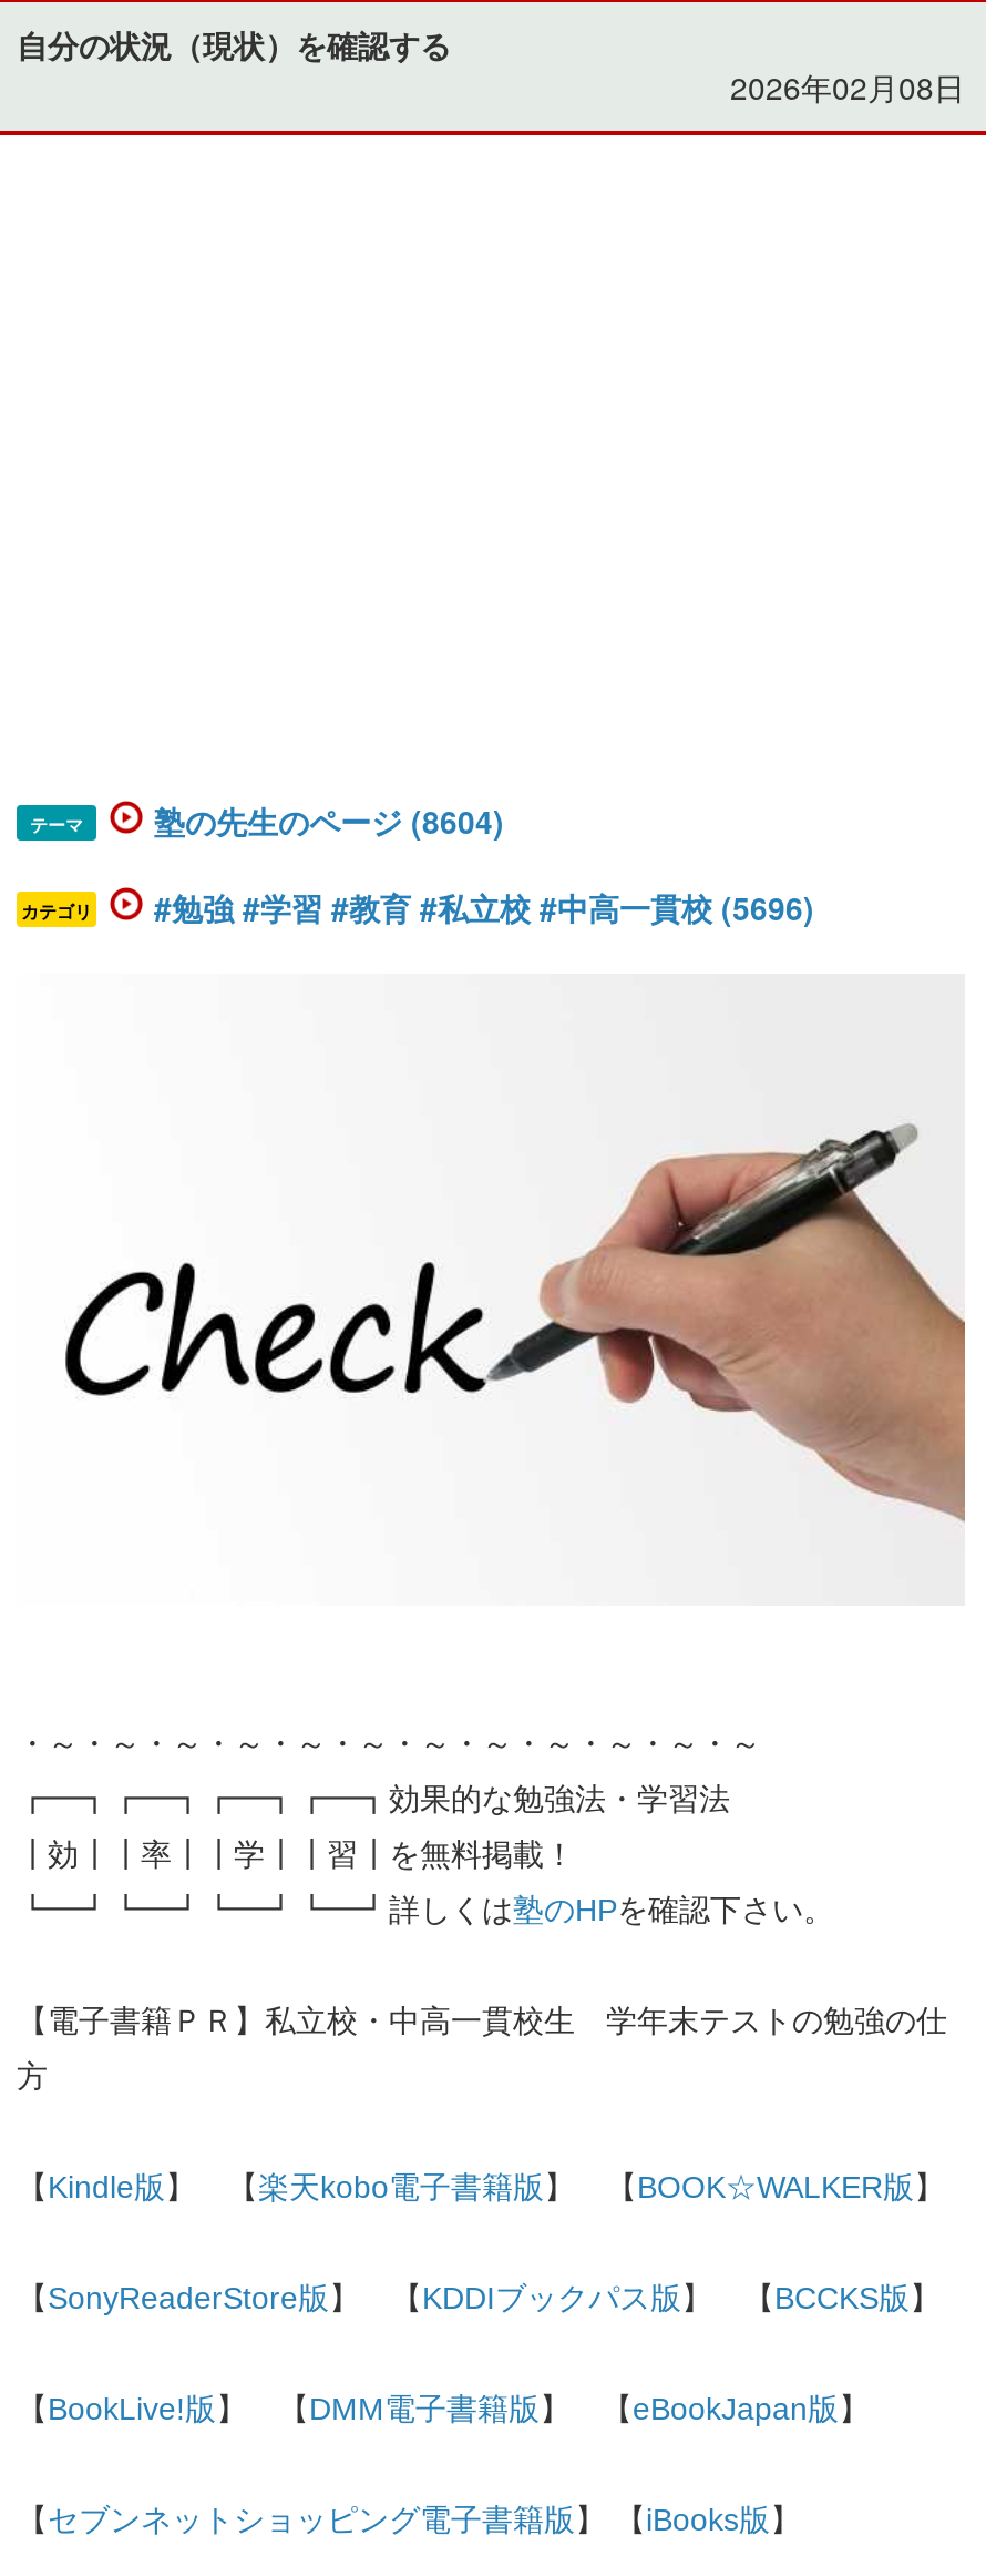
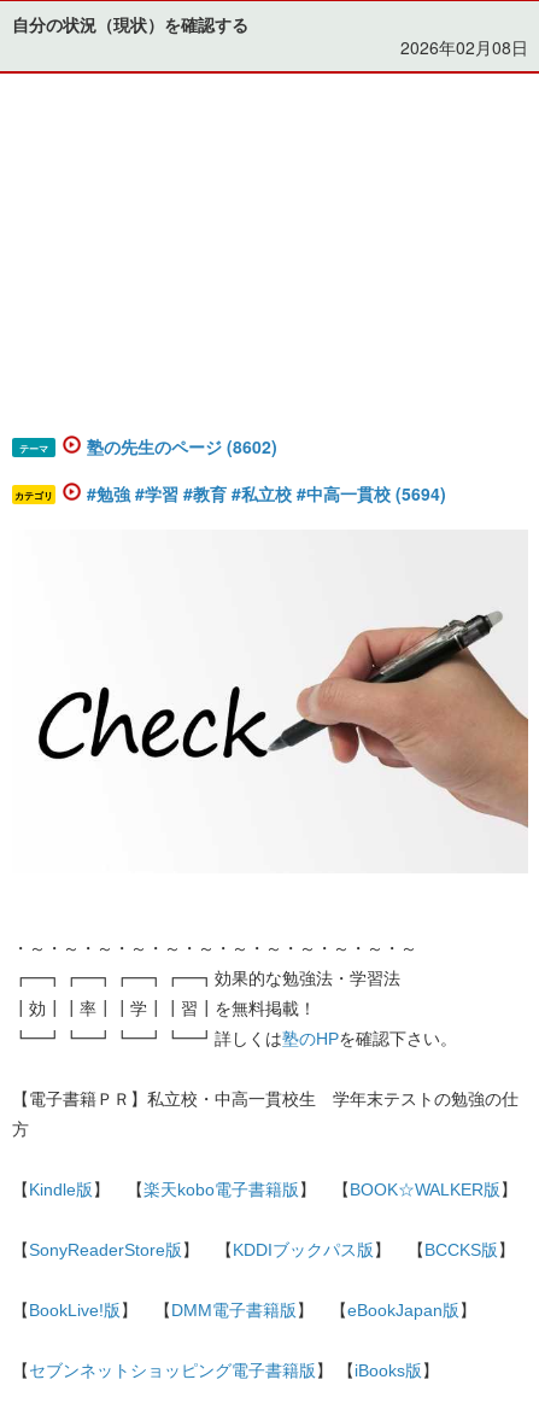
[154,798,504,842] 塾の先生のページ (8604) -> [87,434,277,458] 塾の先生のページ (8602)
[154,884,814,929] #勉強 #学習 #教育 #私立校 #中高一貫校 (5696) -> [87,481,446,505] #勉強 #学習 #教育 #私立校 #中高一貫校 (5694)

